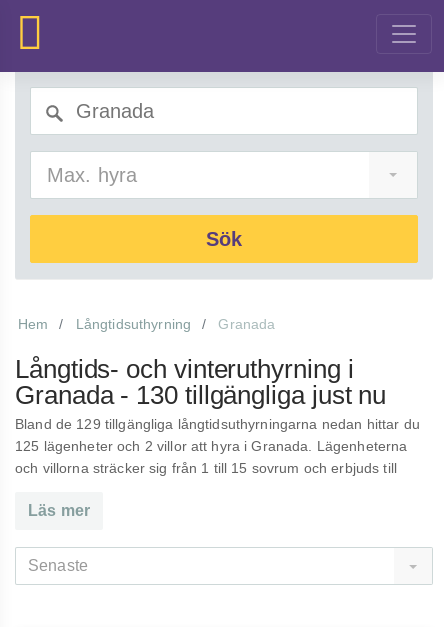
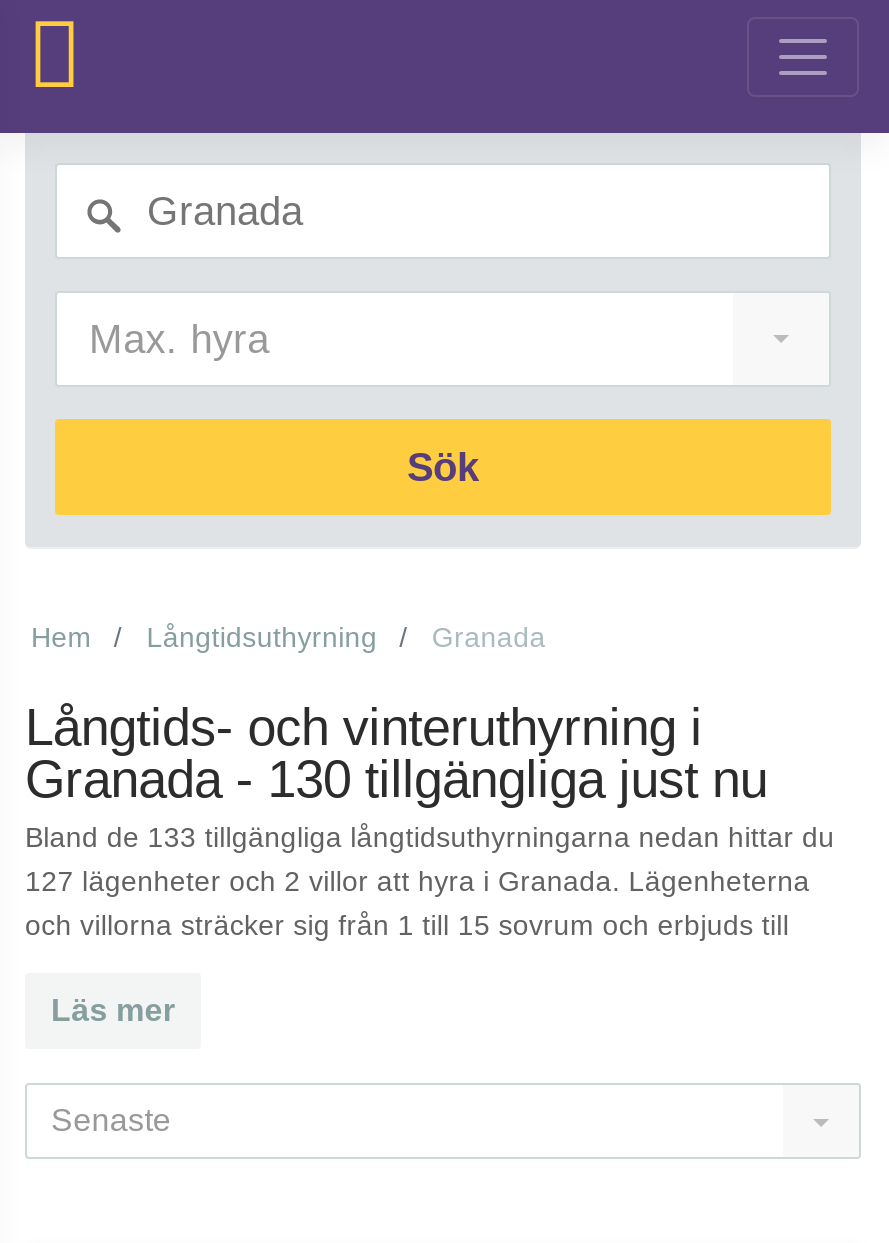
[15,416,420,432] Bland de 129 tillgängliga långtidsuthyrningarna nedan hittar du -> [25,821,835,853] Bland de 133 tillgängliga långtidsuthyrningarna nedan hittar du
[15,438,407,454] 125 lägenheter och 2 villor att hyra i Granada. Lägenheterna -> [25,865,810,897] 127 lägenheter och 2 villor att hyra i Granada. Lägenheterna

